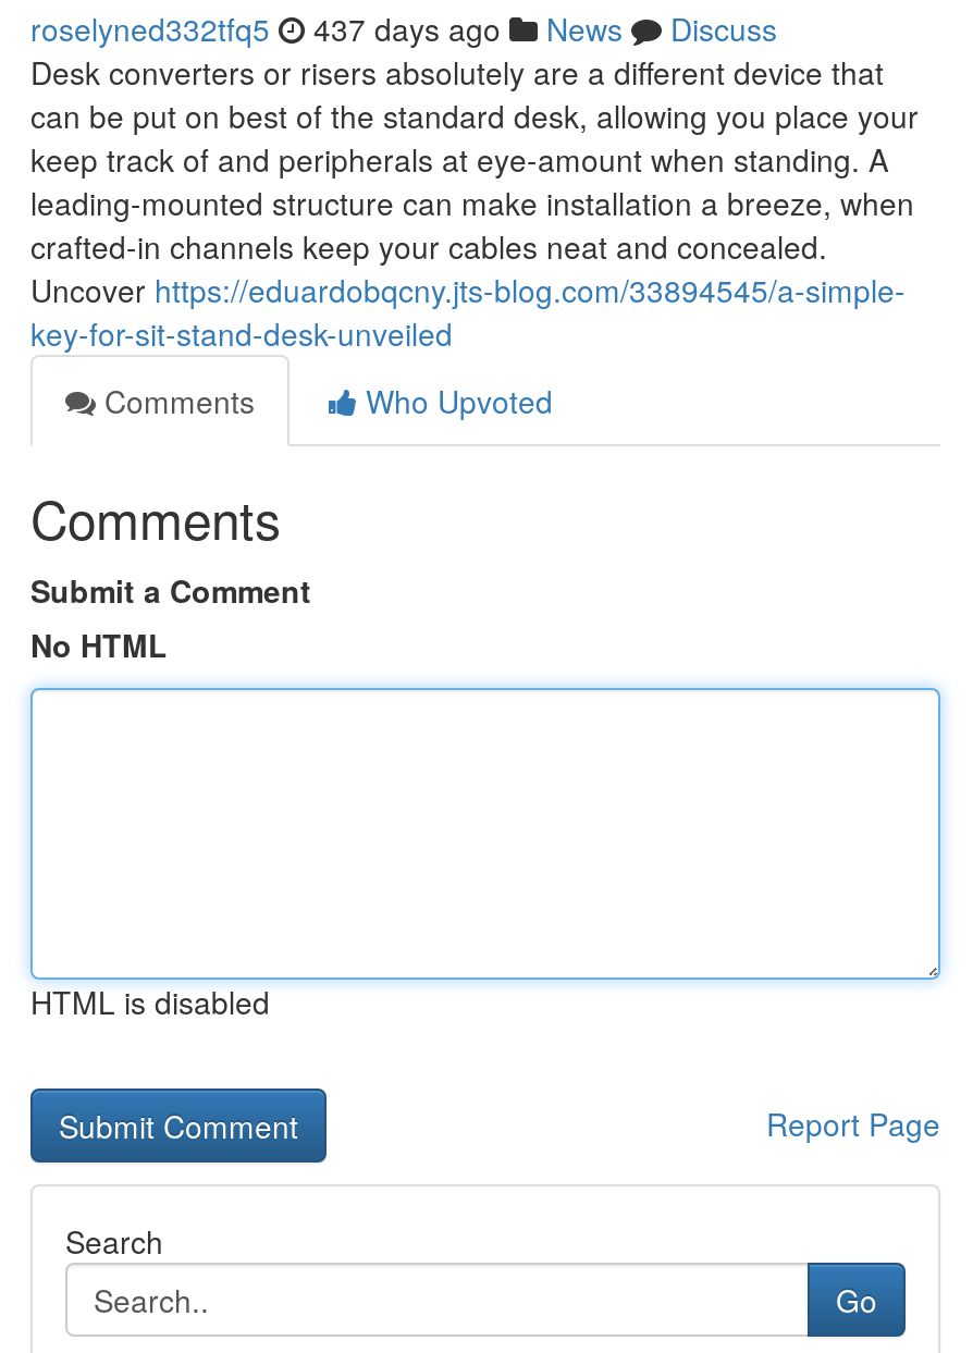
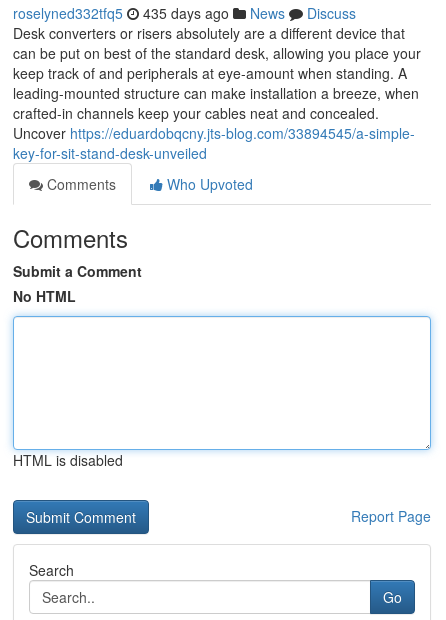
[30,7,777,50] roselyned332tfq5 437 days ago News Discuss -> [13,3,356,23] roselyned332tfq5 435 days ago News Discuss

